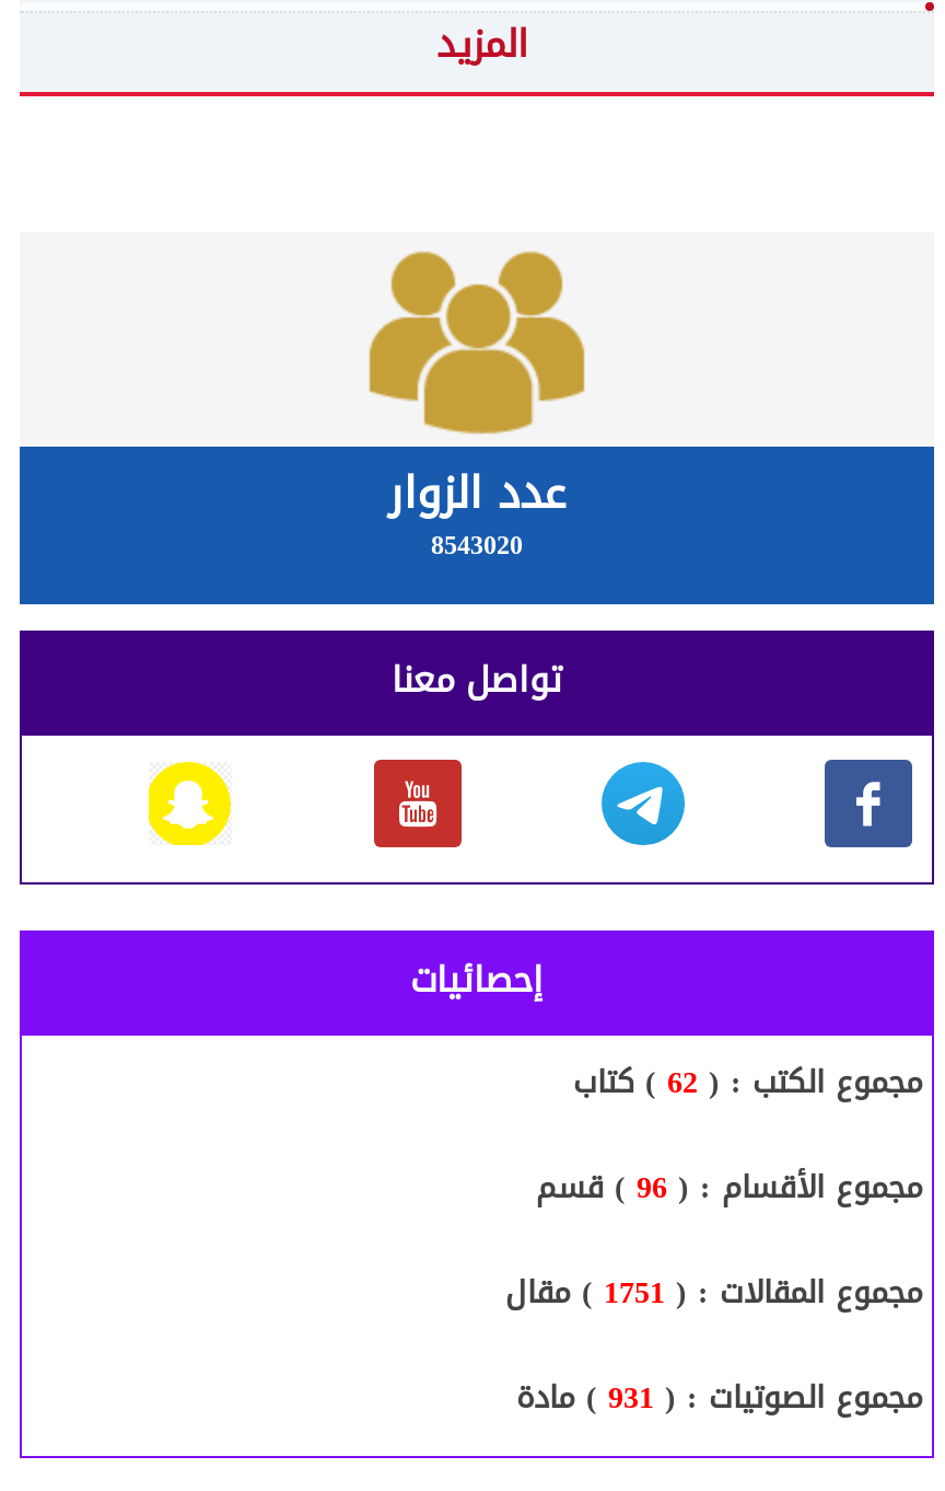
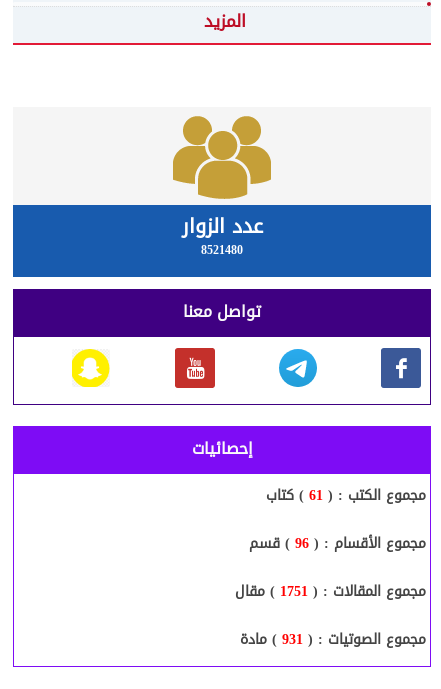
[431,522,523,570] 8543020 -> [201,239,243,261] 8521480
[573,1054,923,1113] مجموع الكتب : (62 ) كتاب -> [266,482,426,509] مجموع الكتب : (61 ) كتاب

